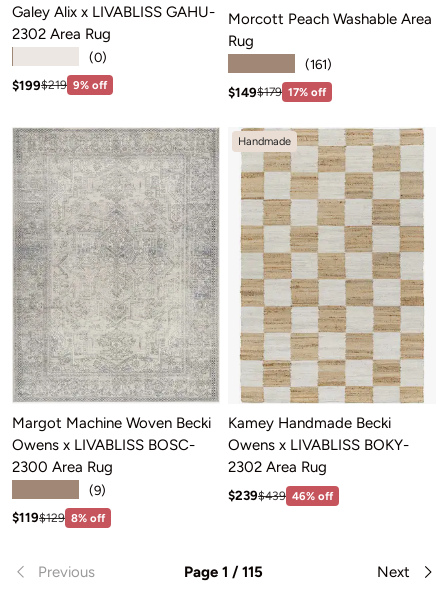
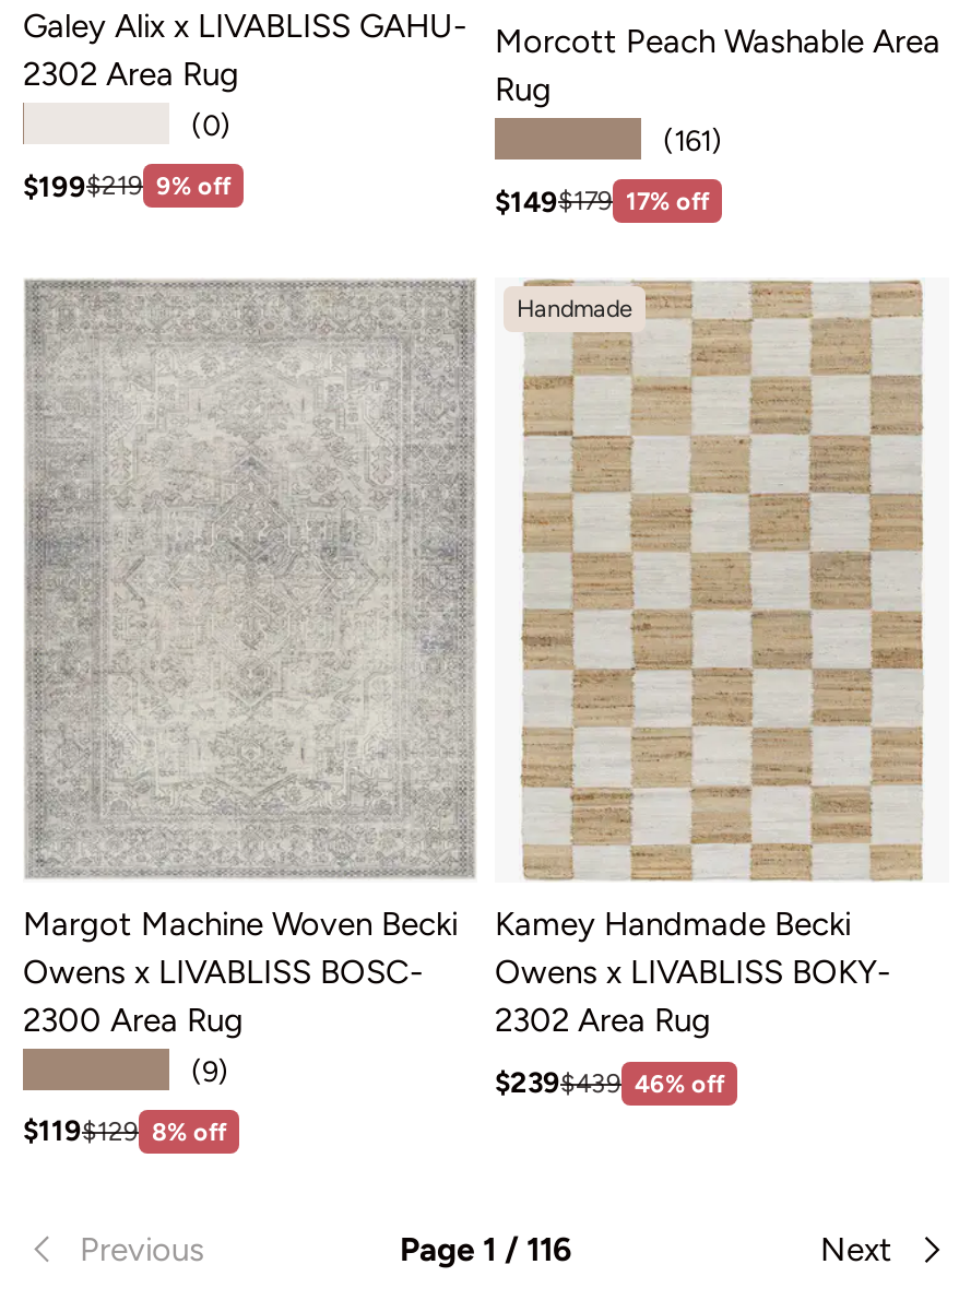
[184,563,263,581] Page 1 / 115 -> [400,1231,572,1271] Page 1 / 116

